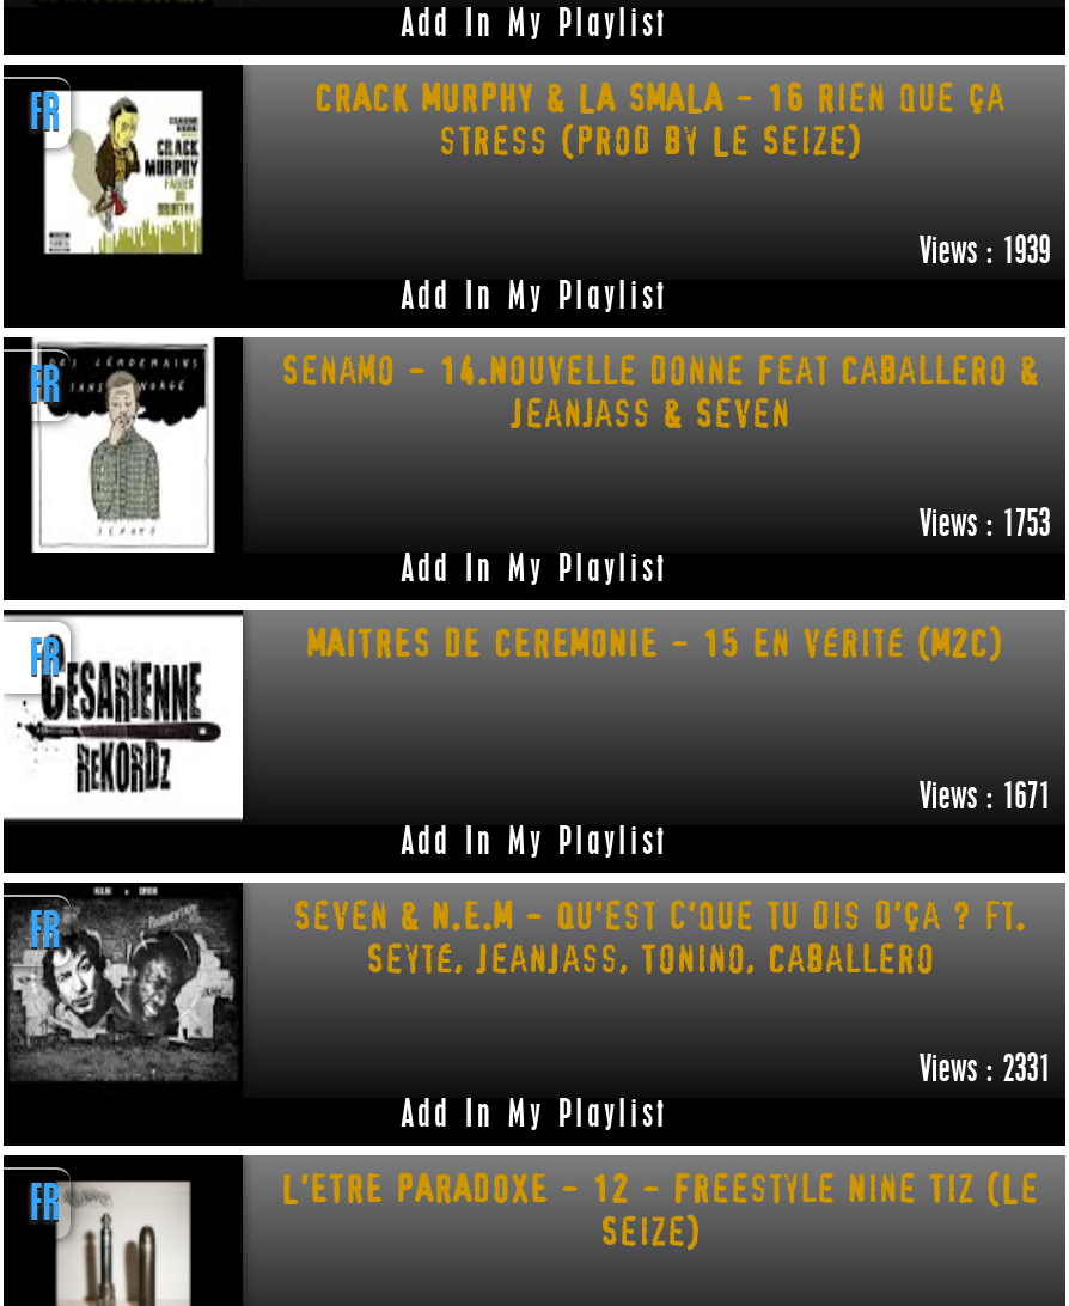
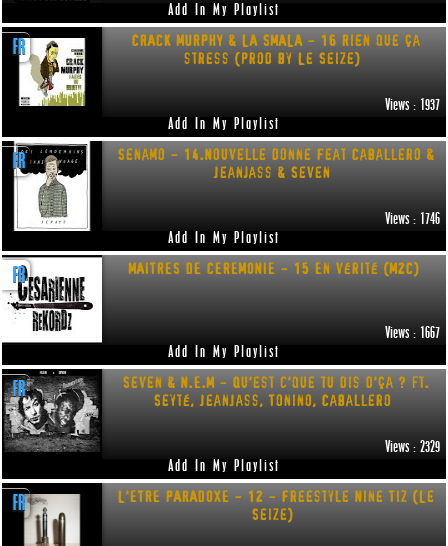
[919,237,1051,270] Views : 1939 -> [385,99,440,113] Views : 1937
[919,509,1051,543] Views : 1753 -> [385,213,440,227] Views : 1746
[919,782,1051,816] Views : 1671 -> [385,327,440,341] Views : 1667
[919,1055,1051,1088] Views : 2331 -> [385,441,440,455] Views : 2329

